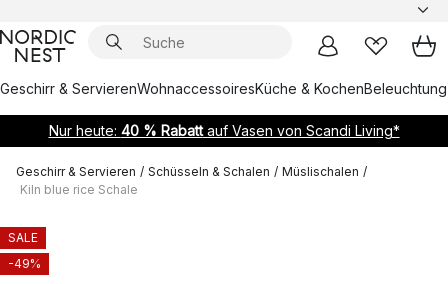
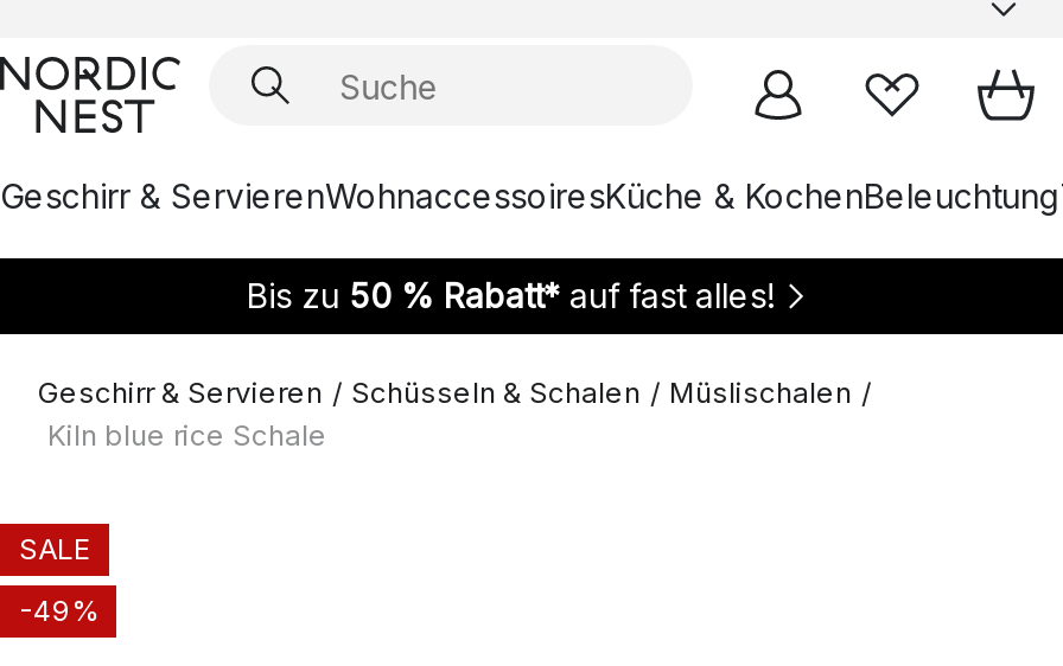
[48,122,399,139] Nur heute: 40 % Rabatt auf Vasen von Scandi Living* -> [247,275,774,315] Bis zu 50 % Rabatt* auf fast alles!

